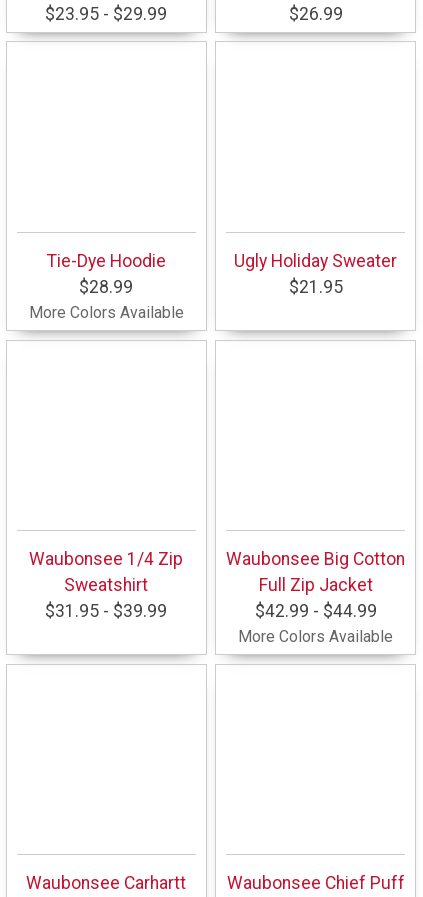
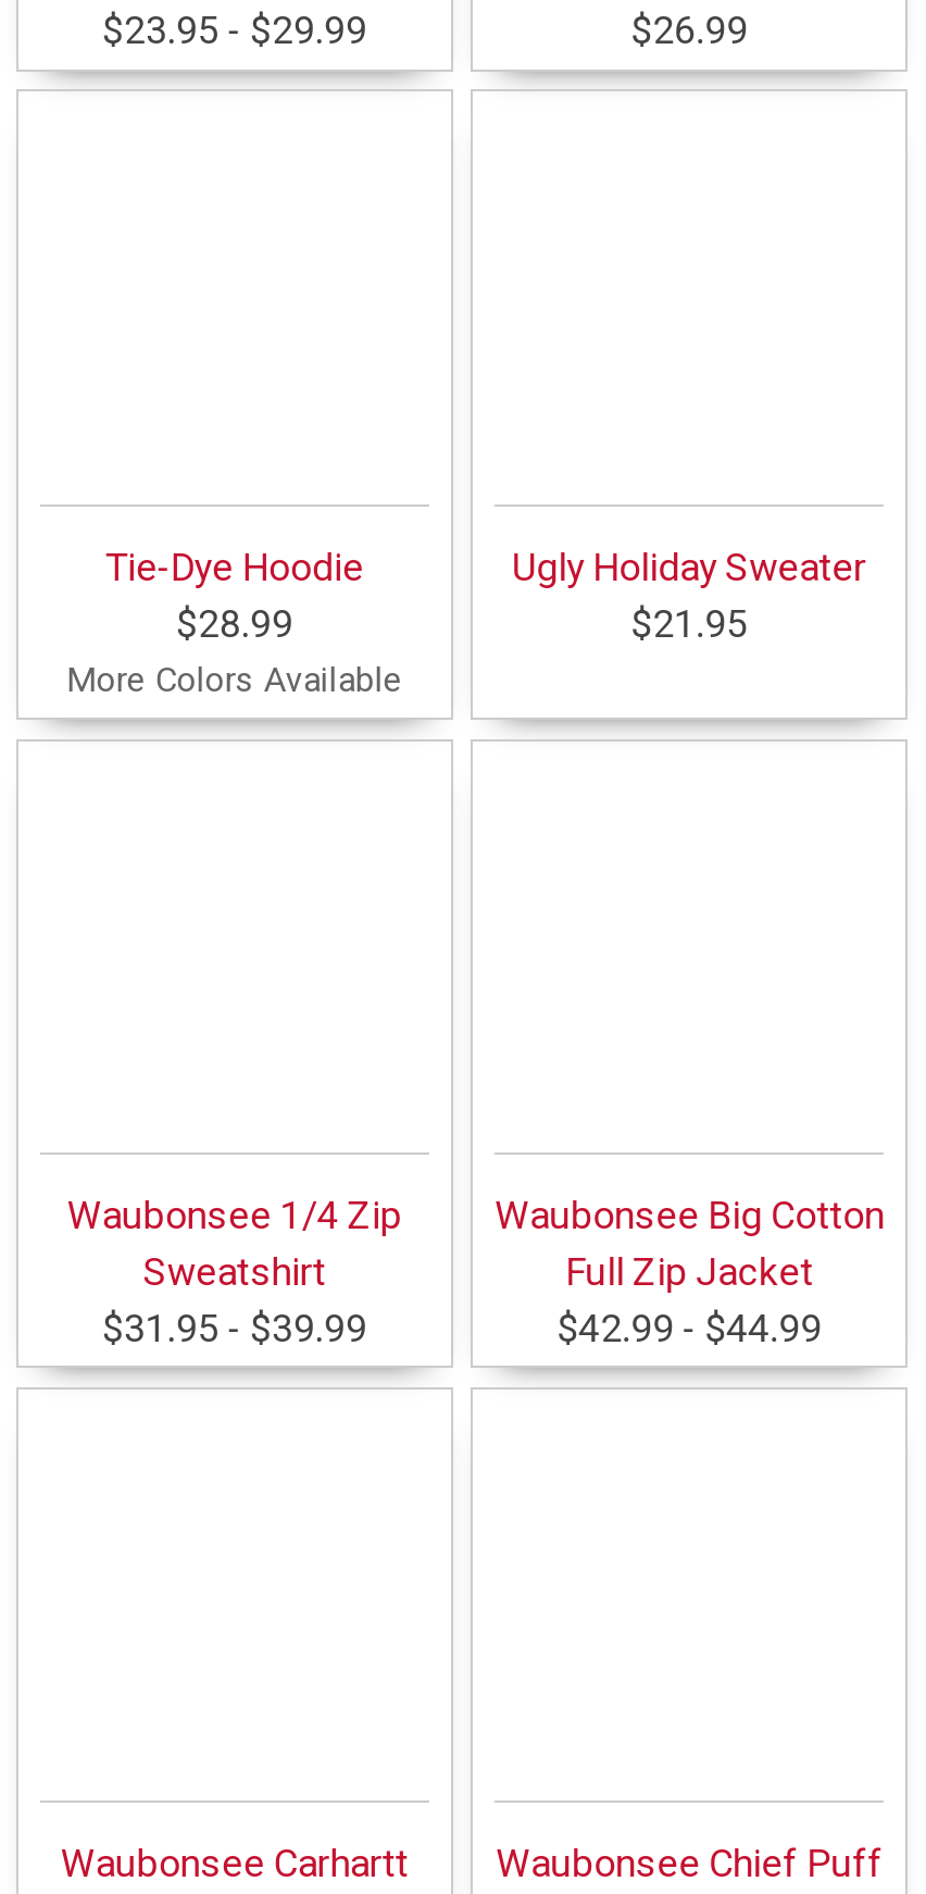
[238,627,393,646] More Colors Available -> none

